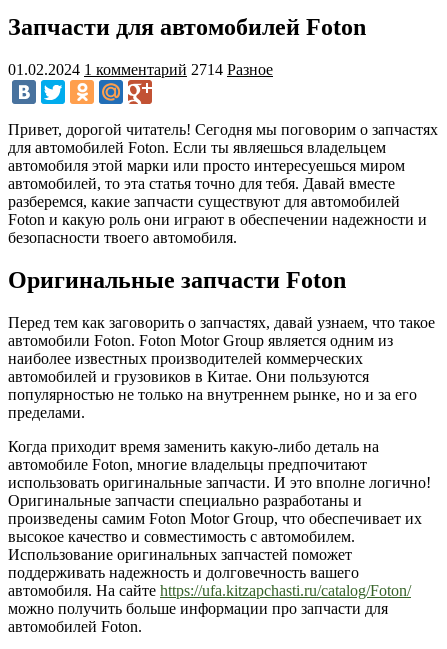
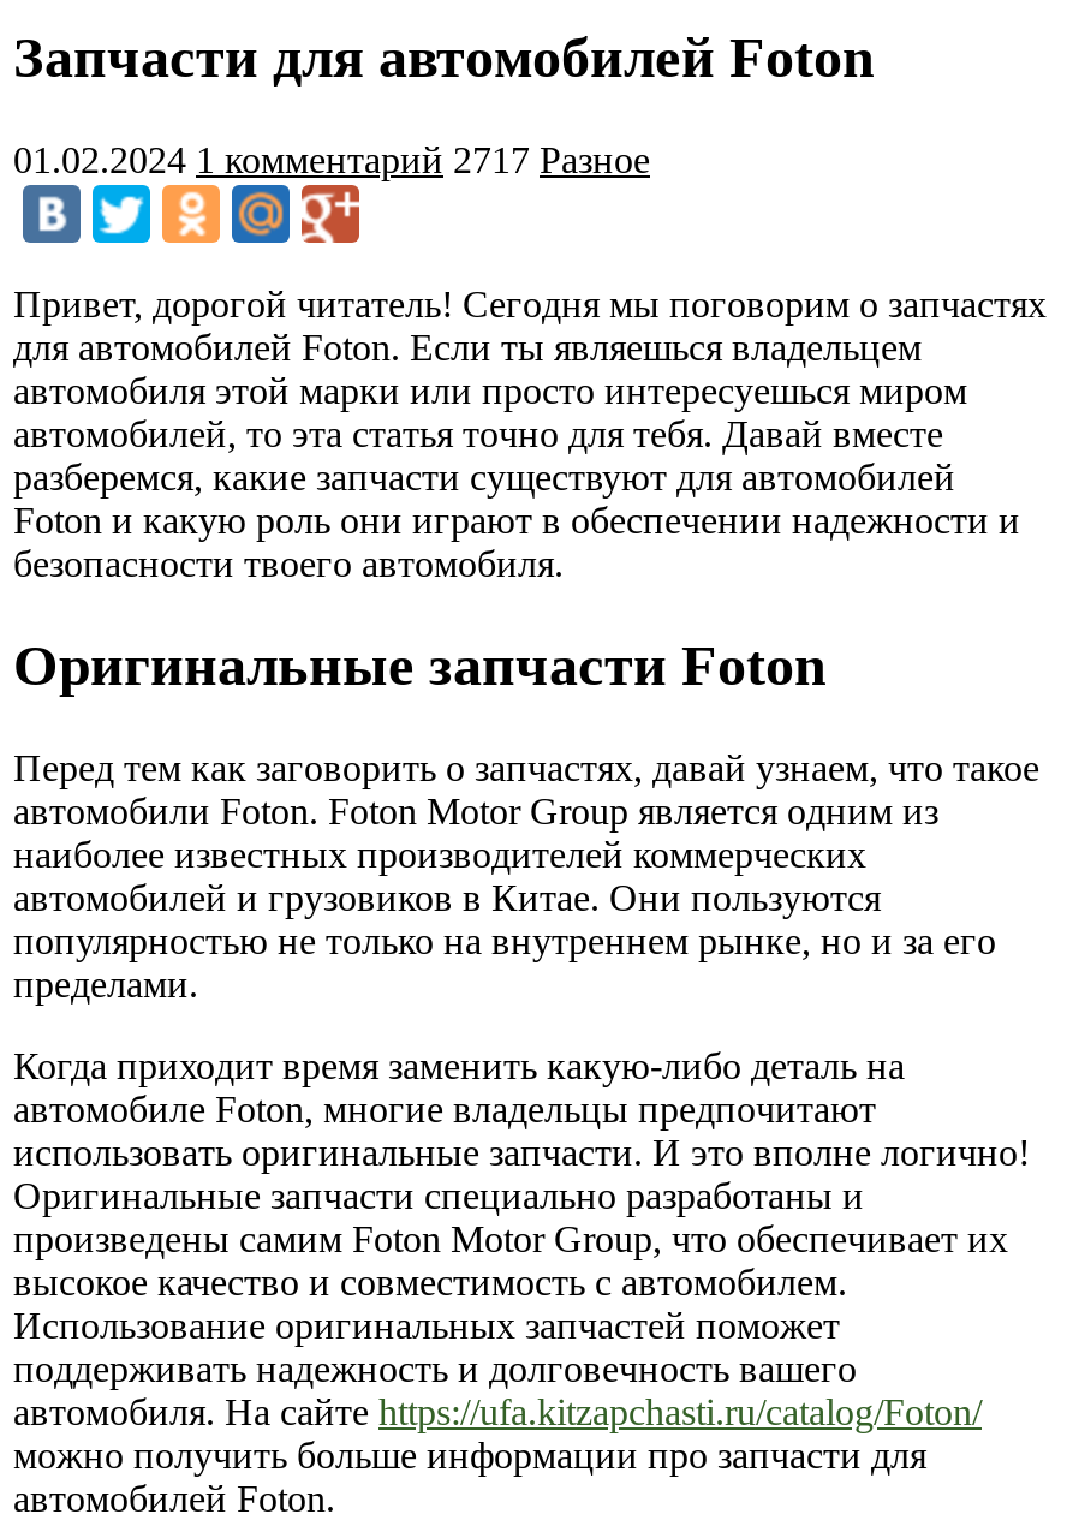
[8,61,273,78] 01.02.2024 1 комментарий 2714 Разное -> [13,139,650,180] 01.02.2024 1 комментарий 2717 Разное

